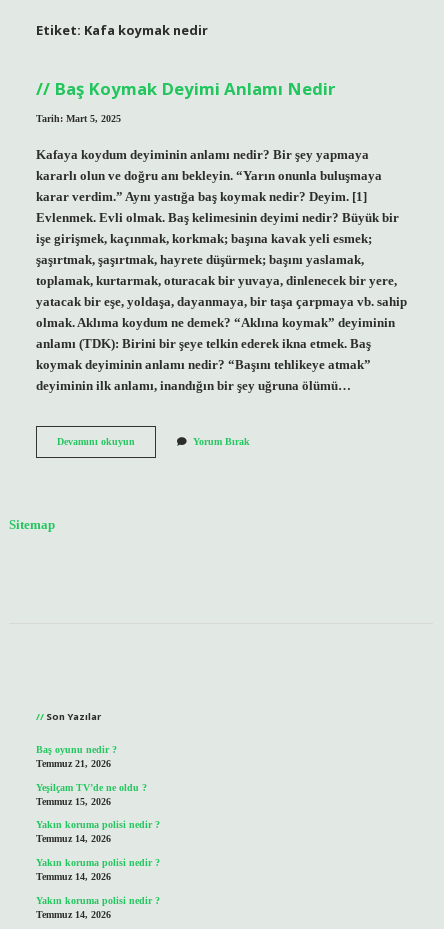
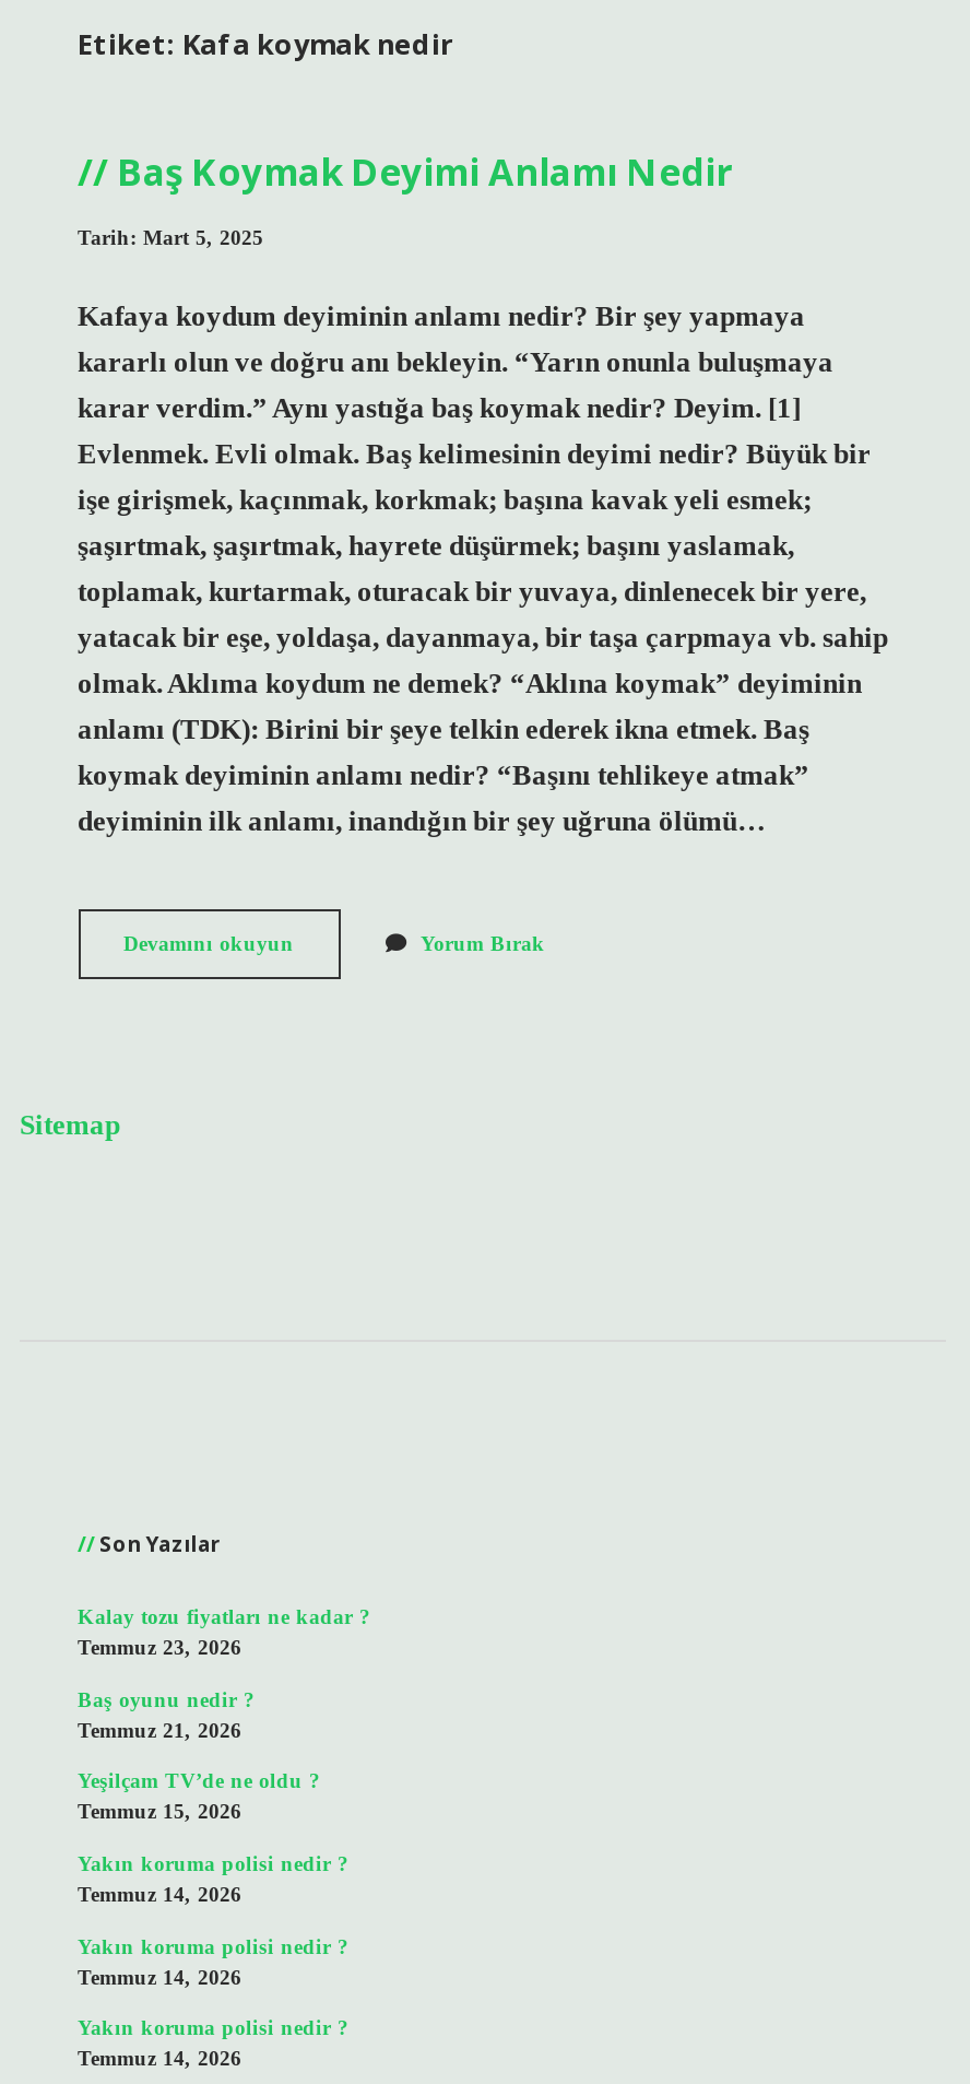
none -> [78,1605,370,1660] Kalay tozu fiyatları ne kadar ? | Temmuz 23, 2026

